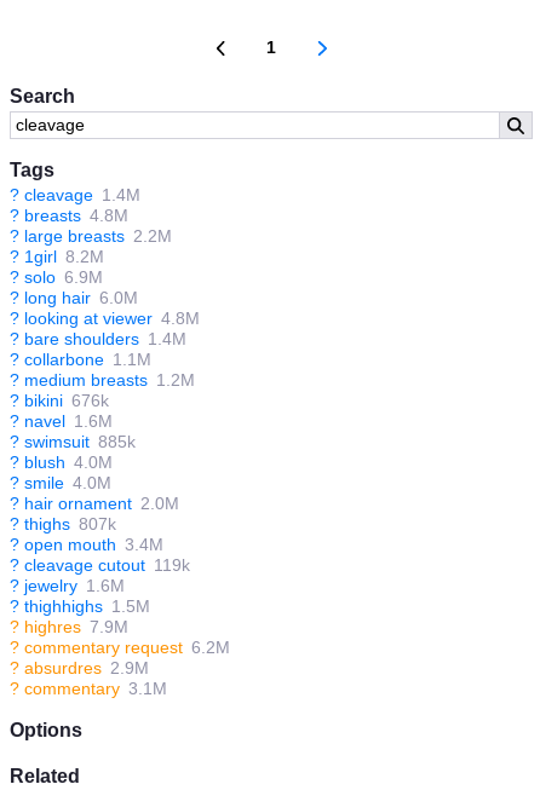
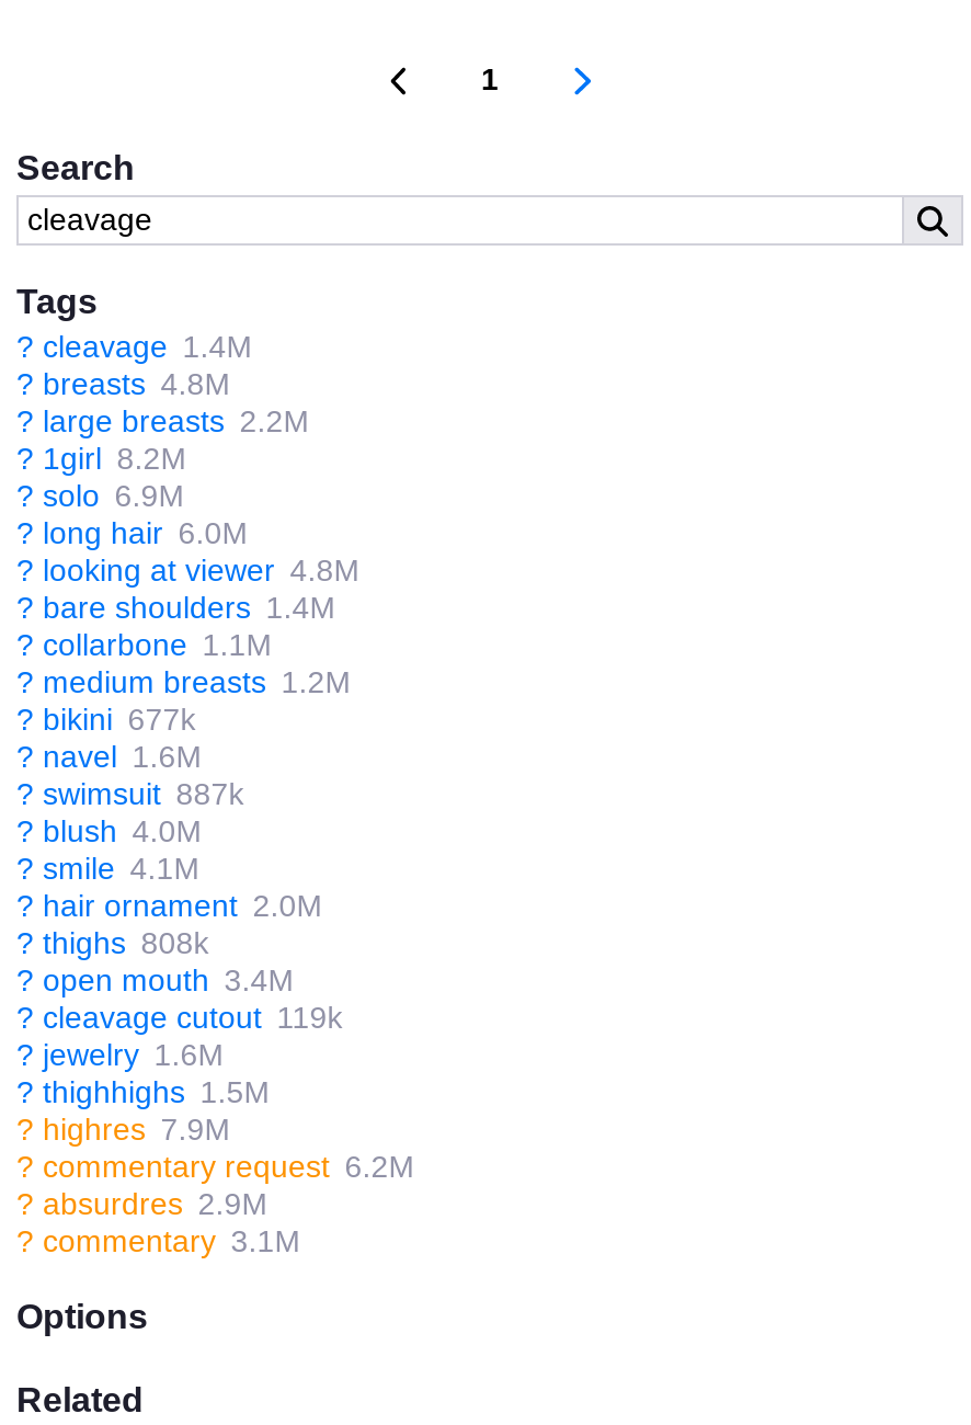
[10,391,109,410] ? bikini 676k -> [16,702,196,737] ? bikini 677k
[10,432,135,451] ? swimsuit 885k -> [16,776,244,811] ? swimsuit 887k
[10,473,111,492] ? smile 4.0M -> [16,851,200,886] ? smile 4.1M
[10,514,116,534] ? thighs 807k -> [16,925,209,960] ? thighs 808k

